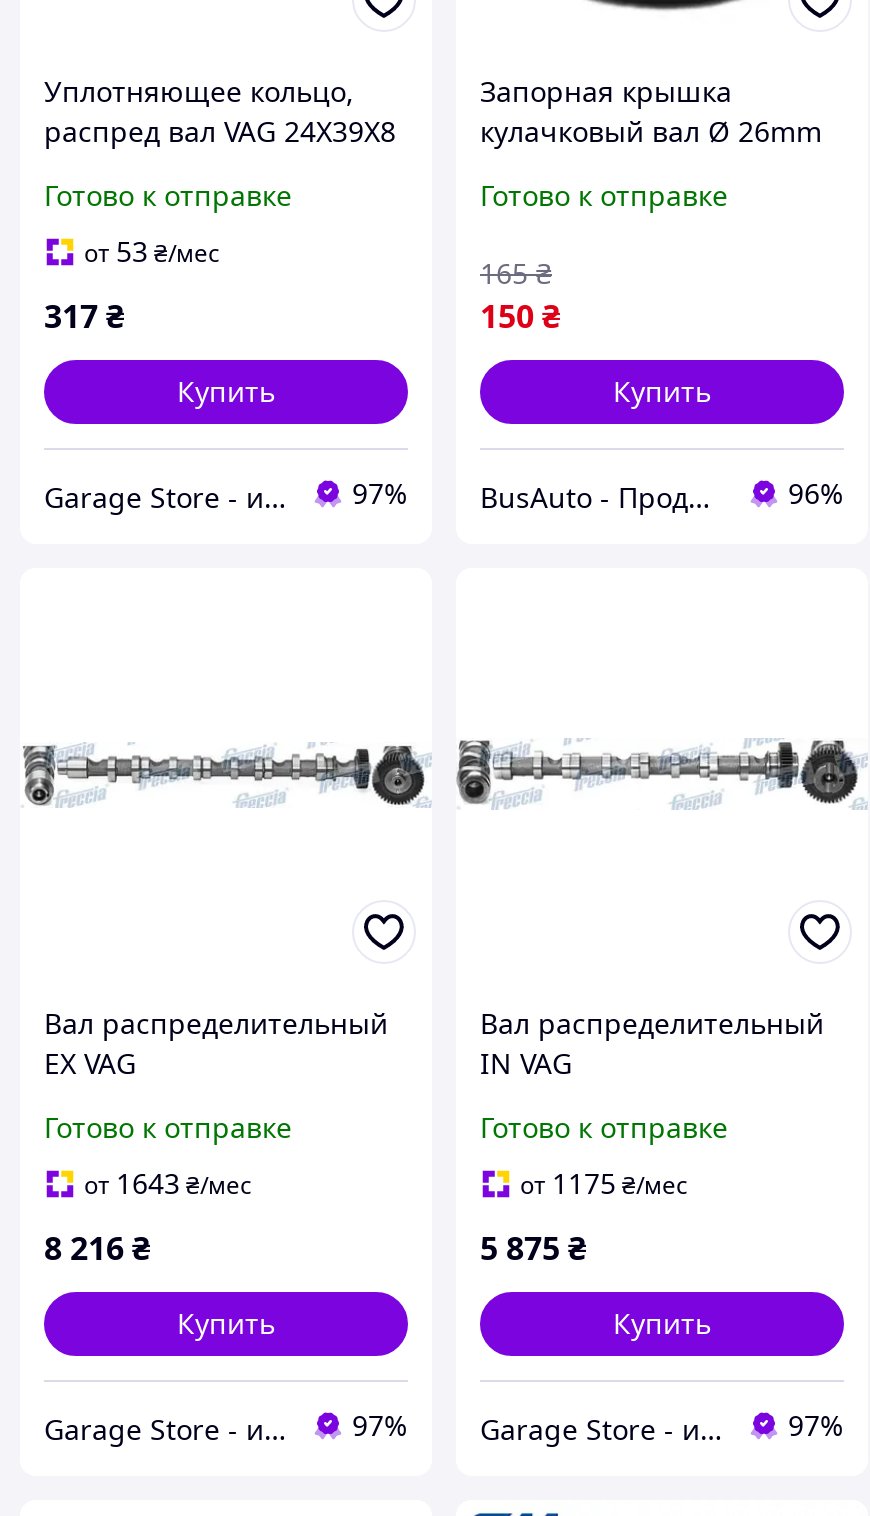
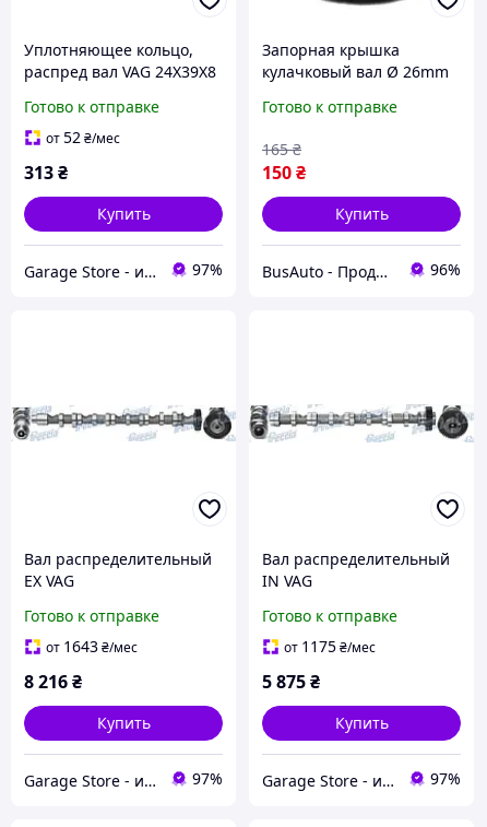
[84,232,220,270] от 53 ₴/мес -> [46,127,120,148] от 52 ₴/мес
[44,294,124,338] 317 ₴ -> [24,161,68,185] 313 ₴

